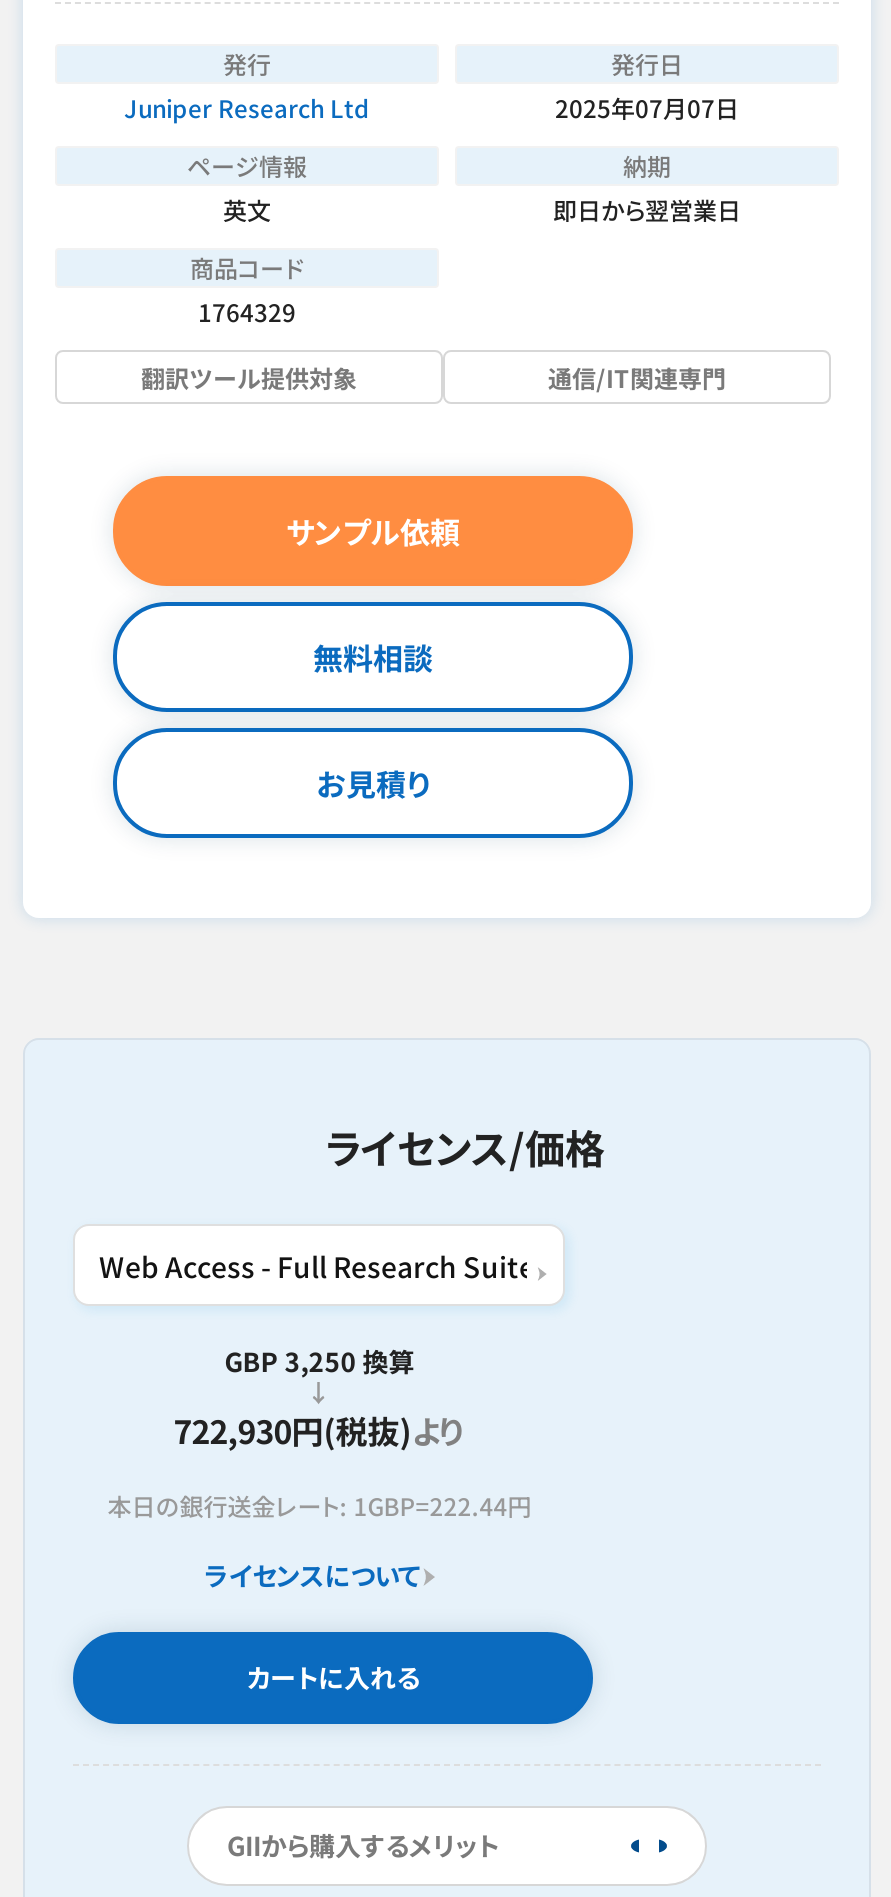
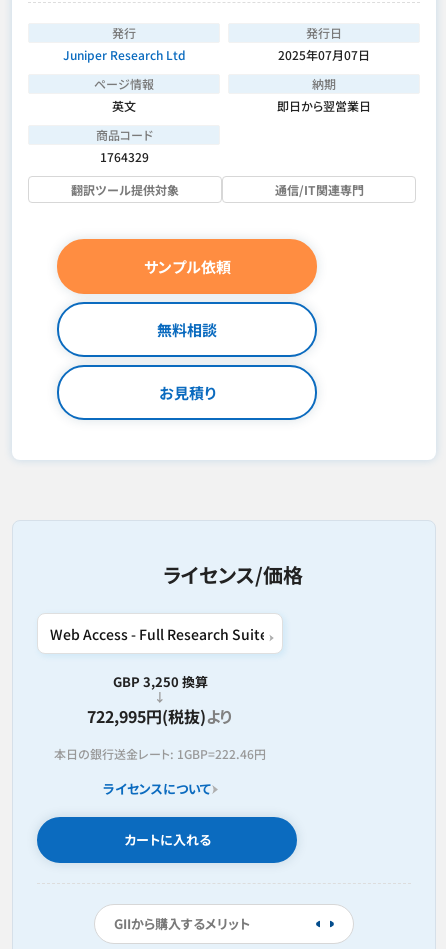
[173,1406,465,1454] 722,930円(税抜)より -> [87,704,233,728] 722,995円(税抜)より
[107,1488,531,1522] 本日の銀行送金レート: 1GBP=222.44円 -> [54,745,266,762] 本日の銀行送金レート: 1GBP=222.46円

